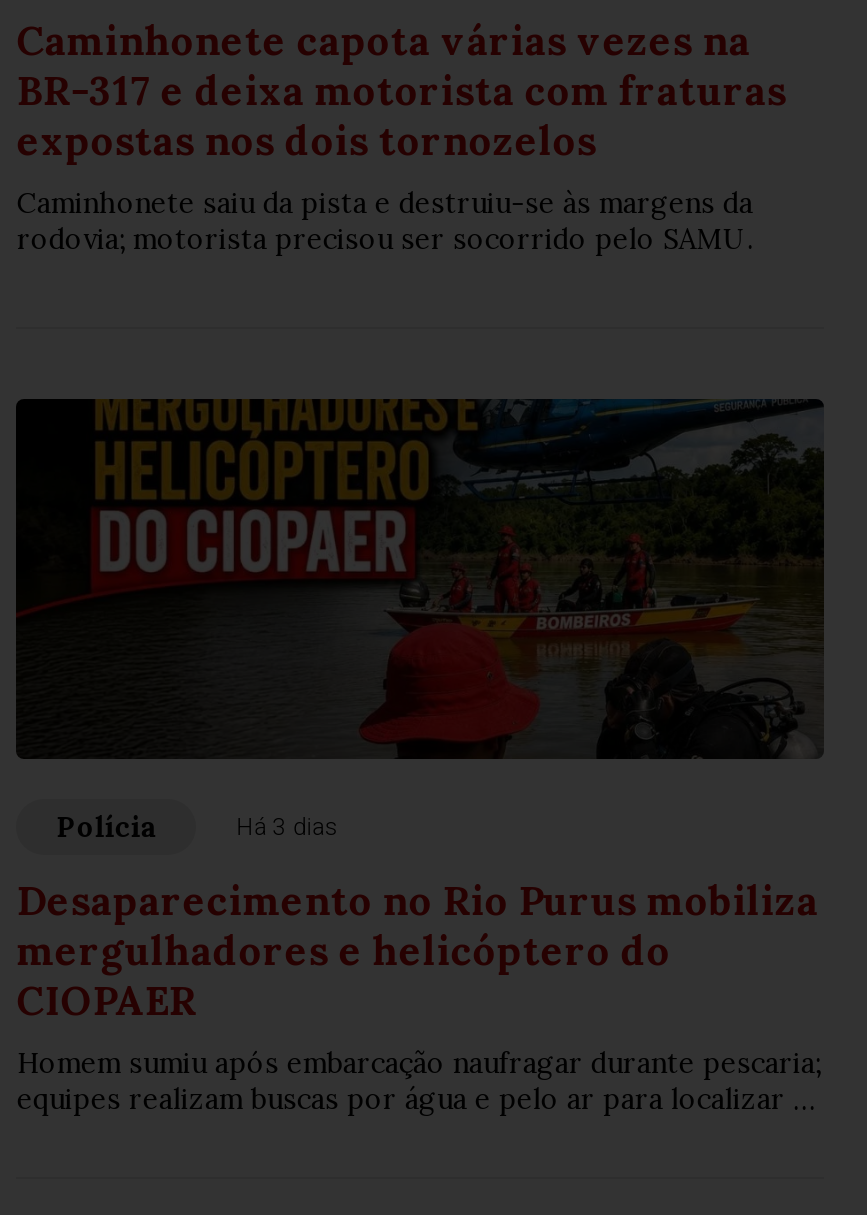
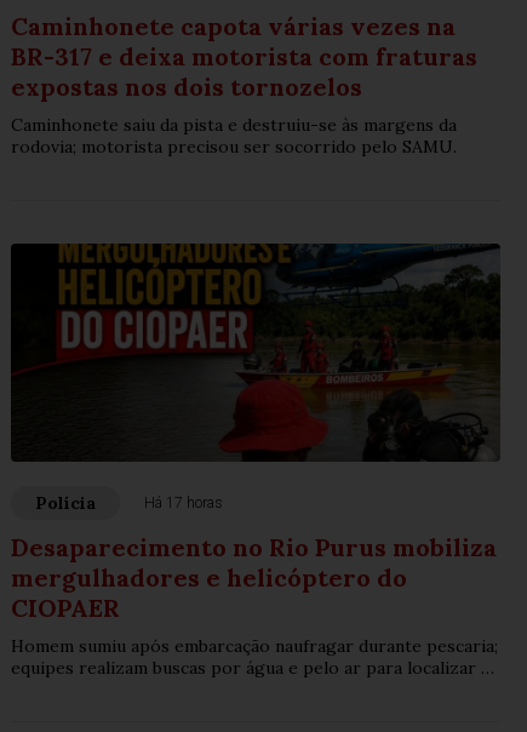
[237,814,339,842] Há 3 dias -> [145,495,223,512] Há 17 horas

